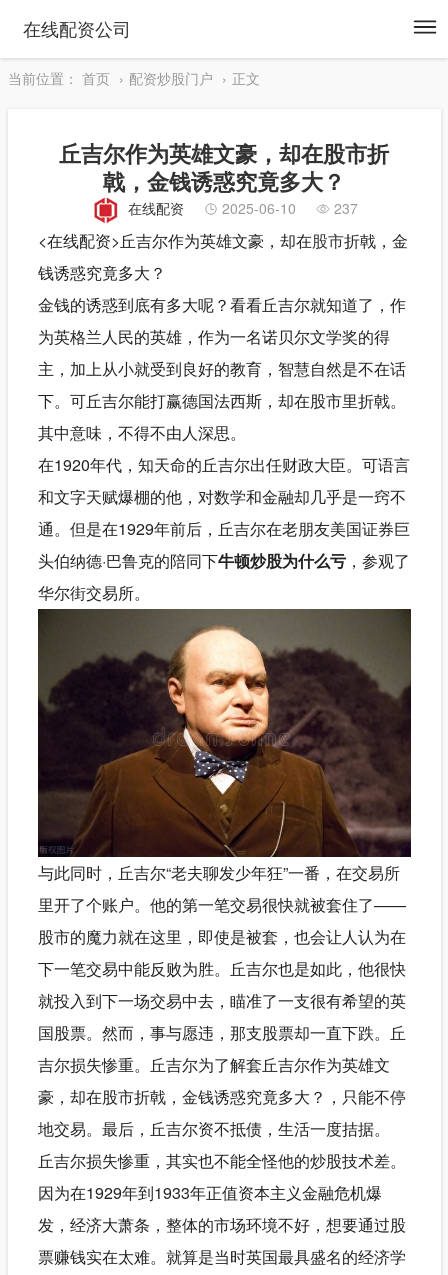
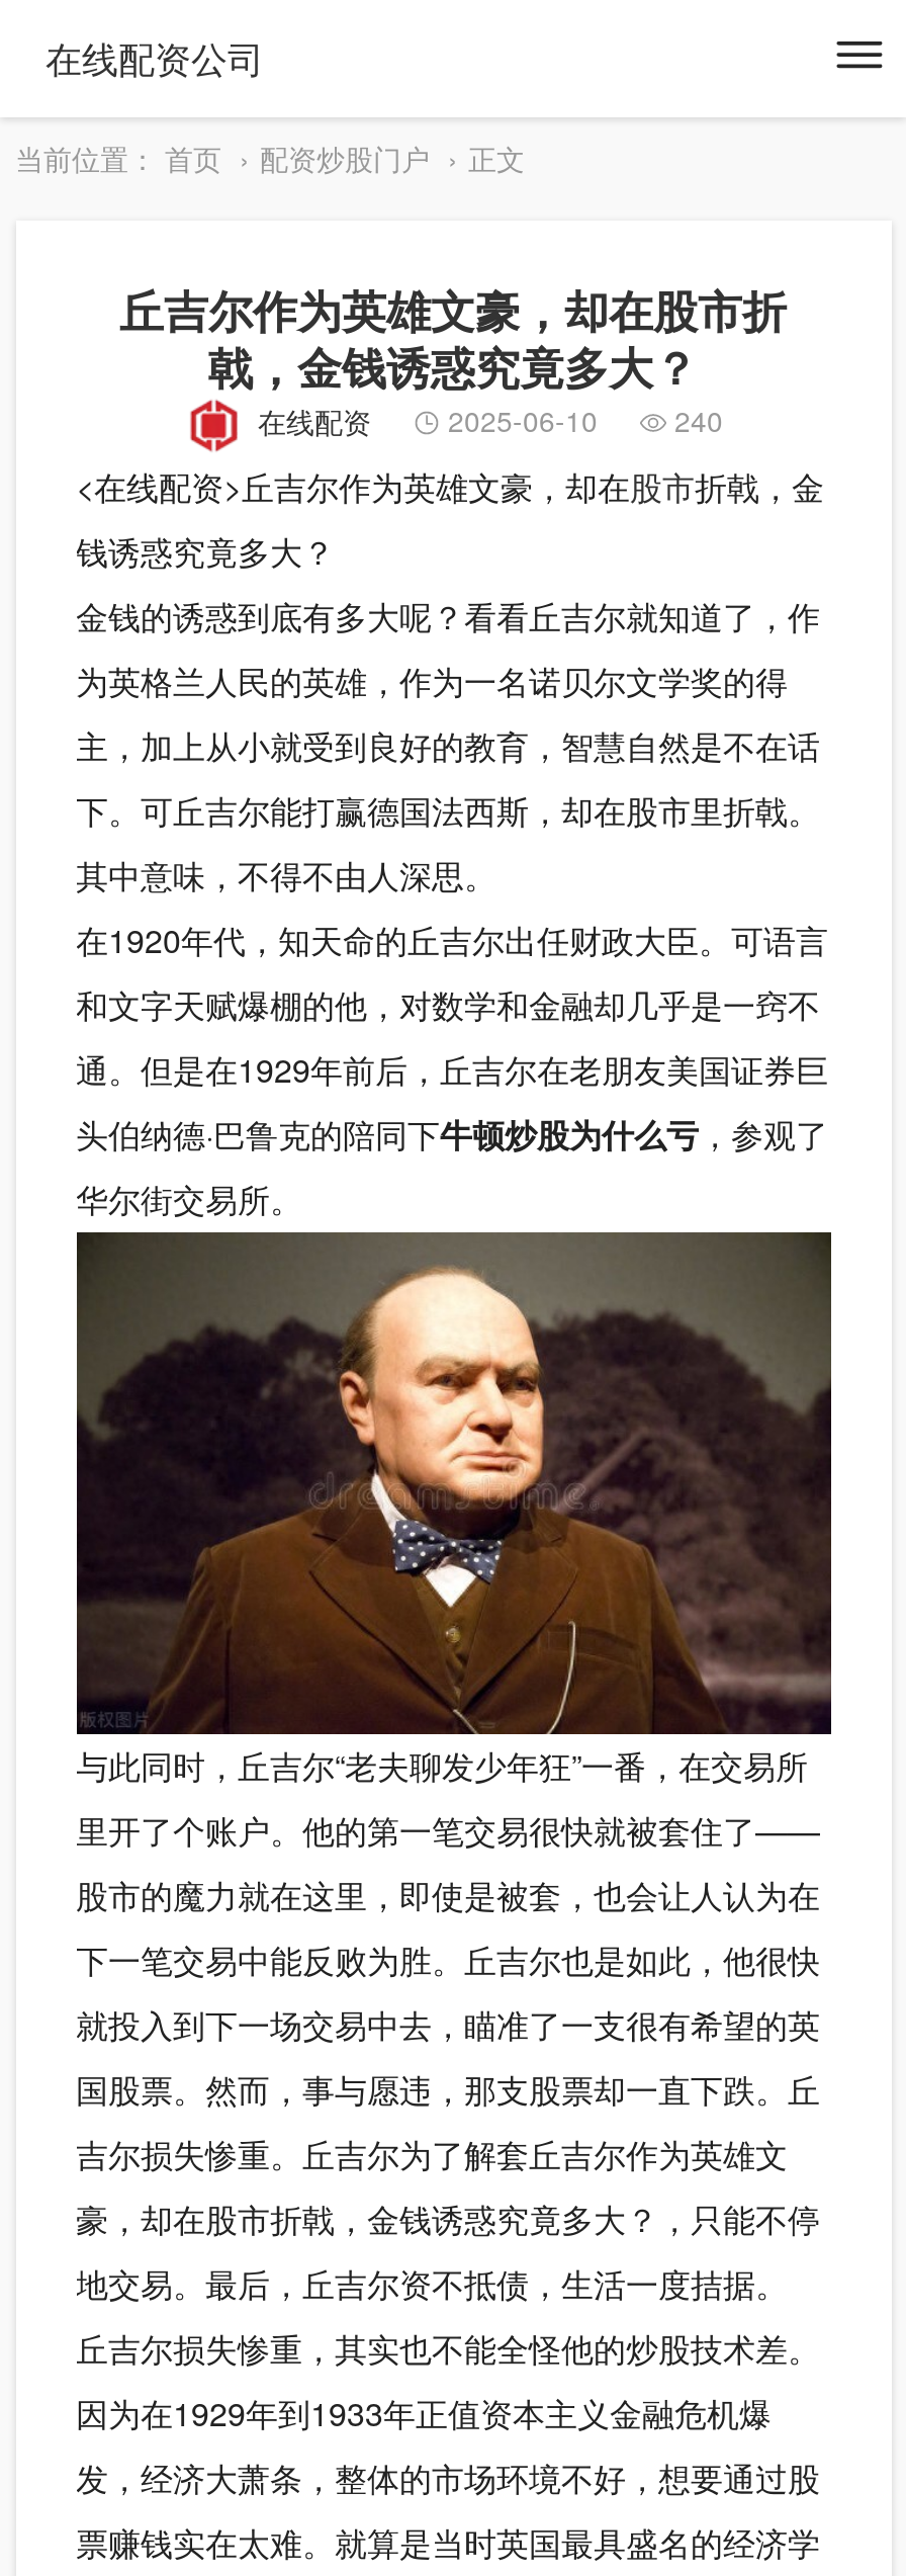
[123,198,357,218] 在线配资 2025-06-10 237 -> [250,400,723,441] 在线配资 2025-06-10 240

